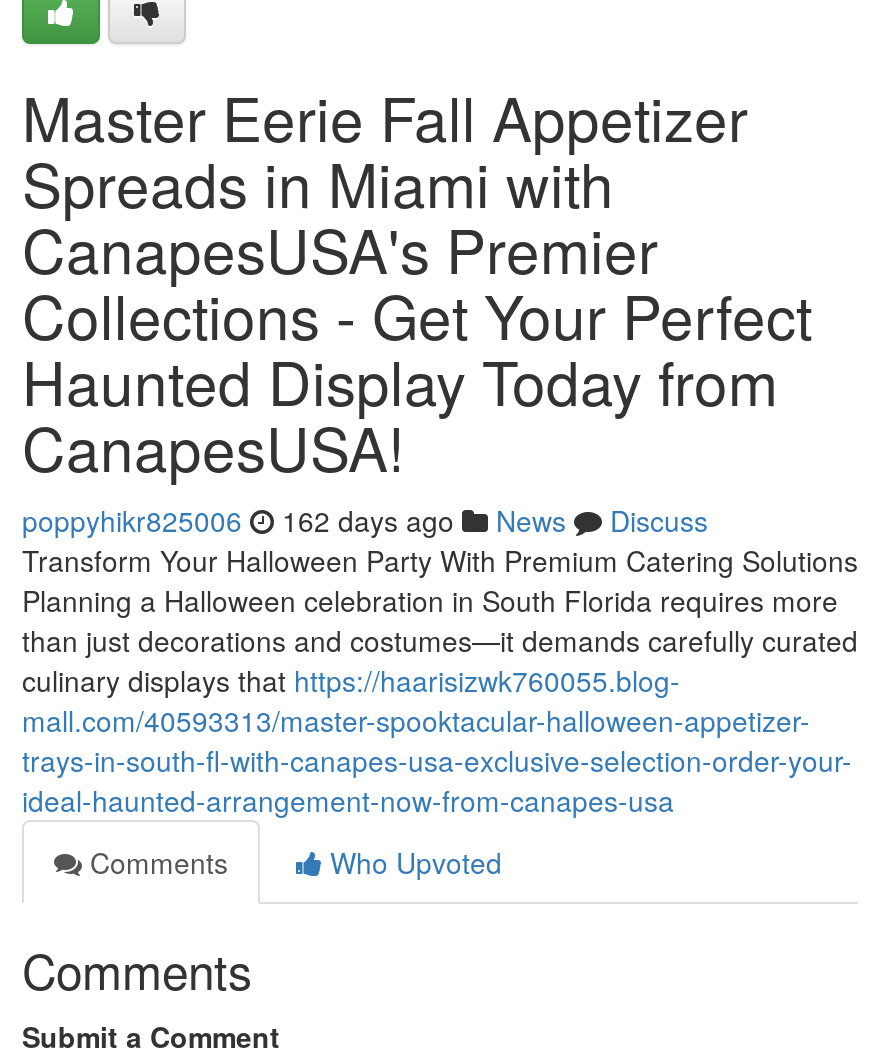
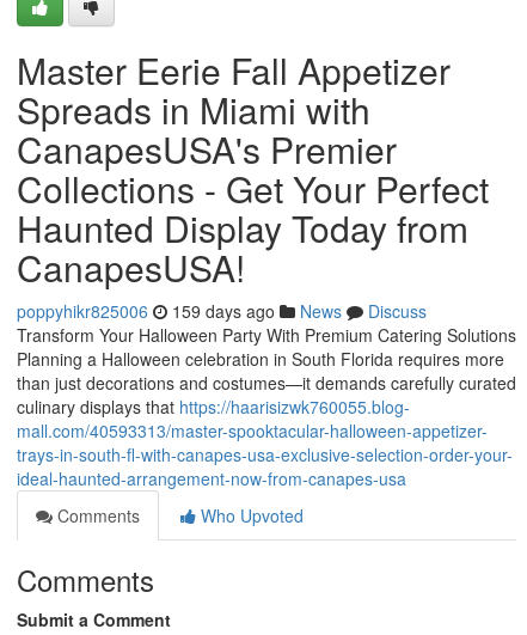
[22,500,708,540] poppyhikr825006 162 days ago News Discuss -> [17,299,427,323] poppyhikr825006 159 days ago News Discuss

